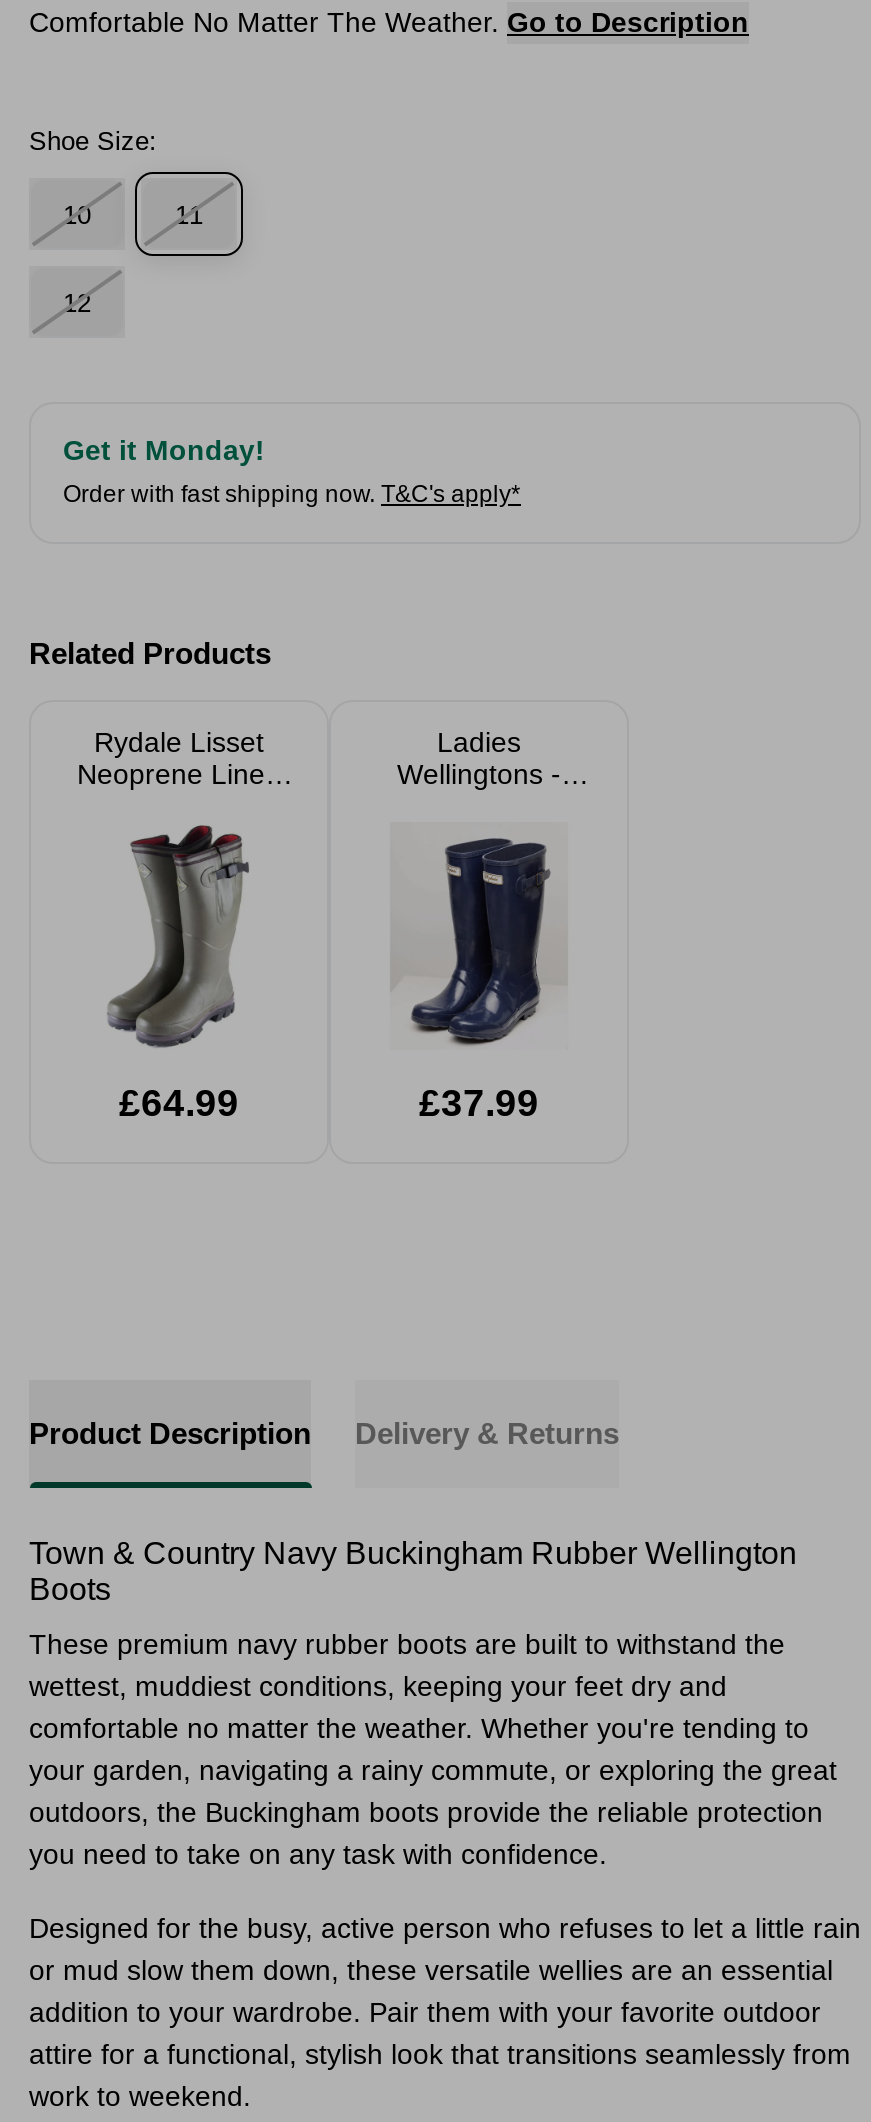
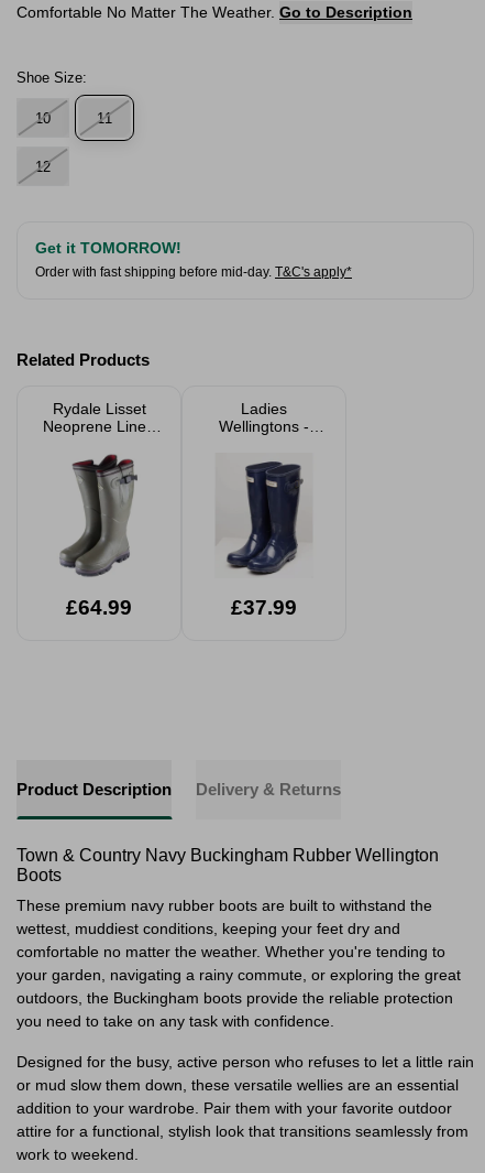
[63,434,521,508] Get it Monday! | Order with fast shipping now. T&C's apply* -> [35,239,352,280] Get it TOMORROW! | Order with fast shipping before mid-day. T&C's apply*

